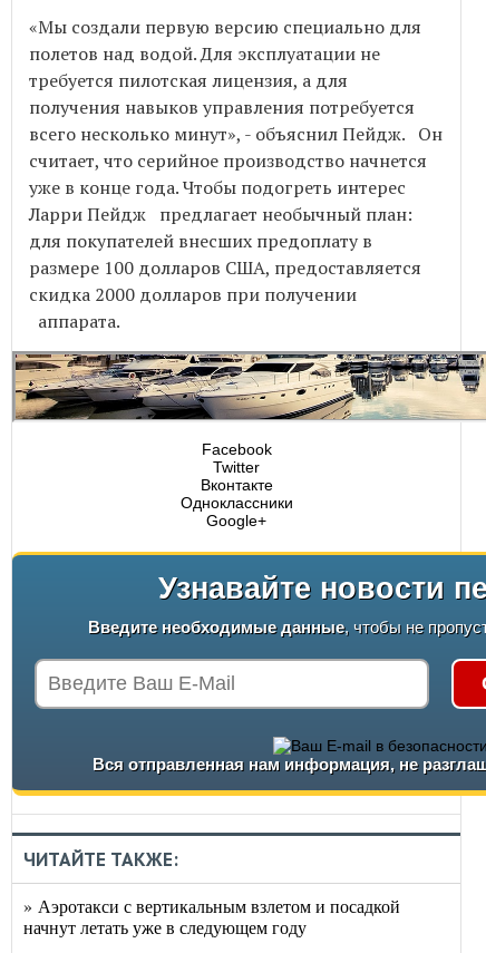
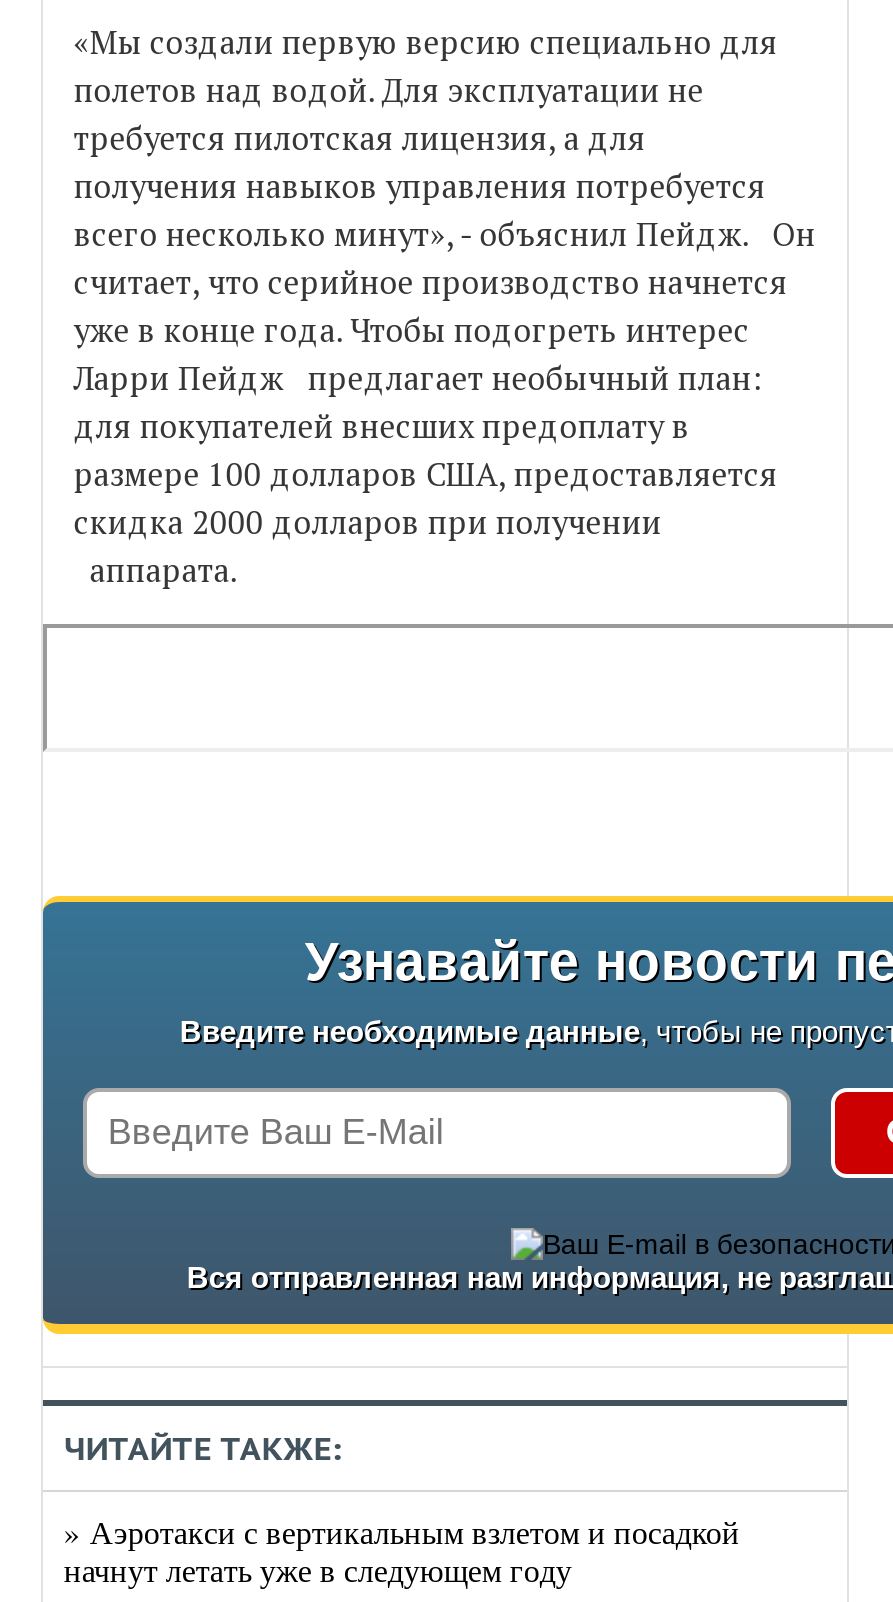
[13,352,483,529] [image] | Facebook | Twitter | Вконтакте | Одноклассники | Google+ -> none

